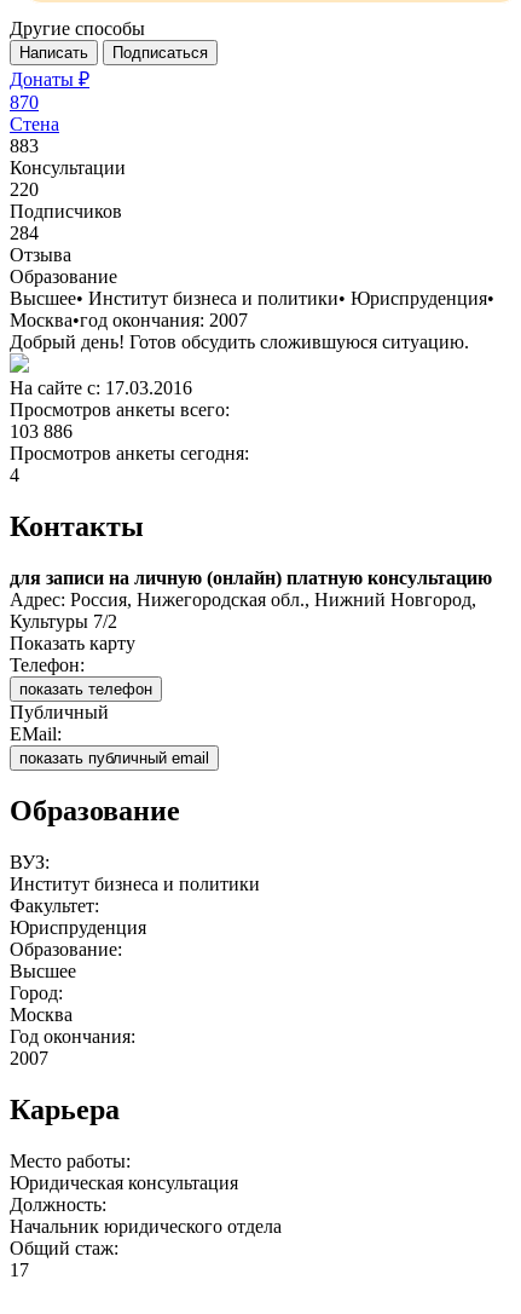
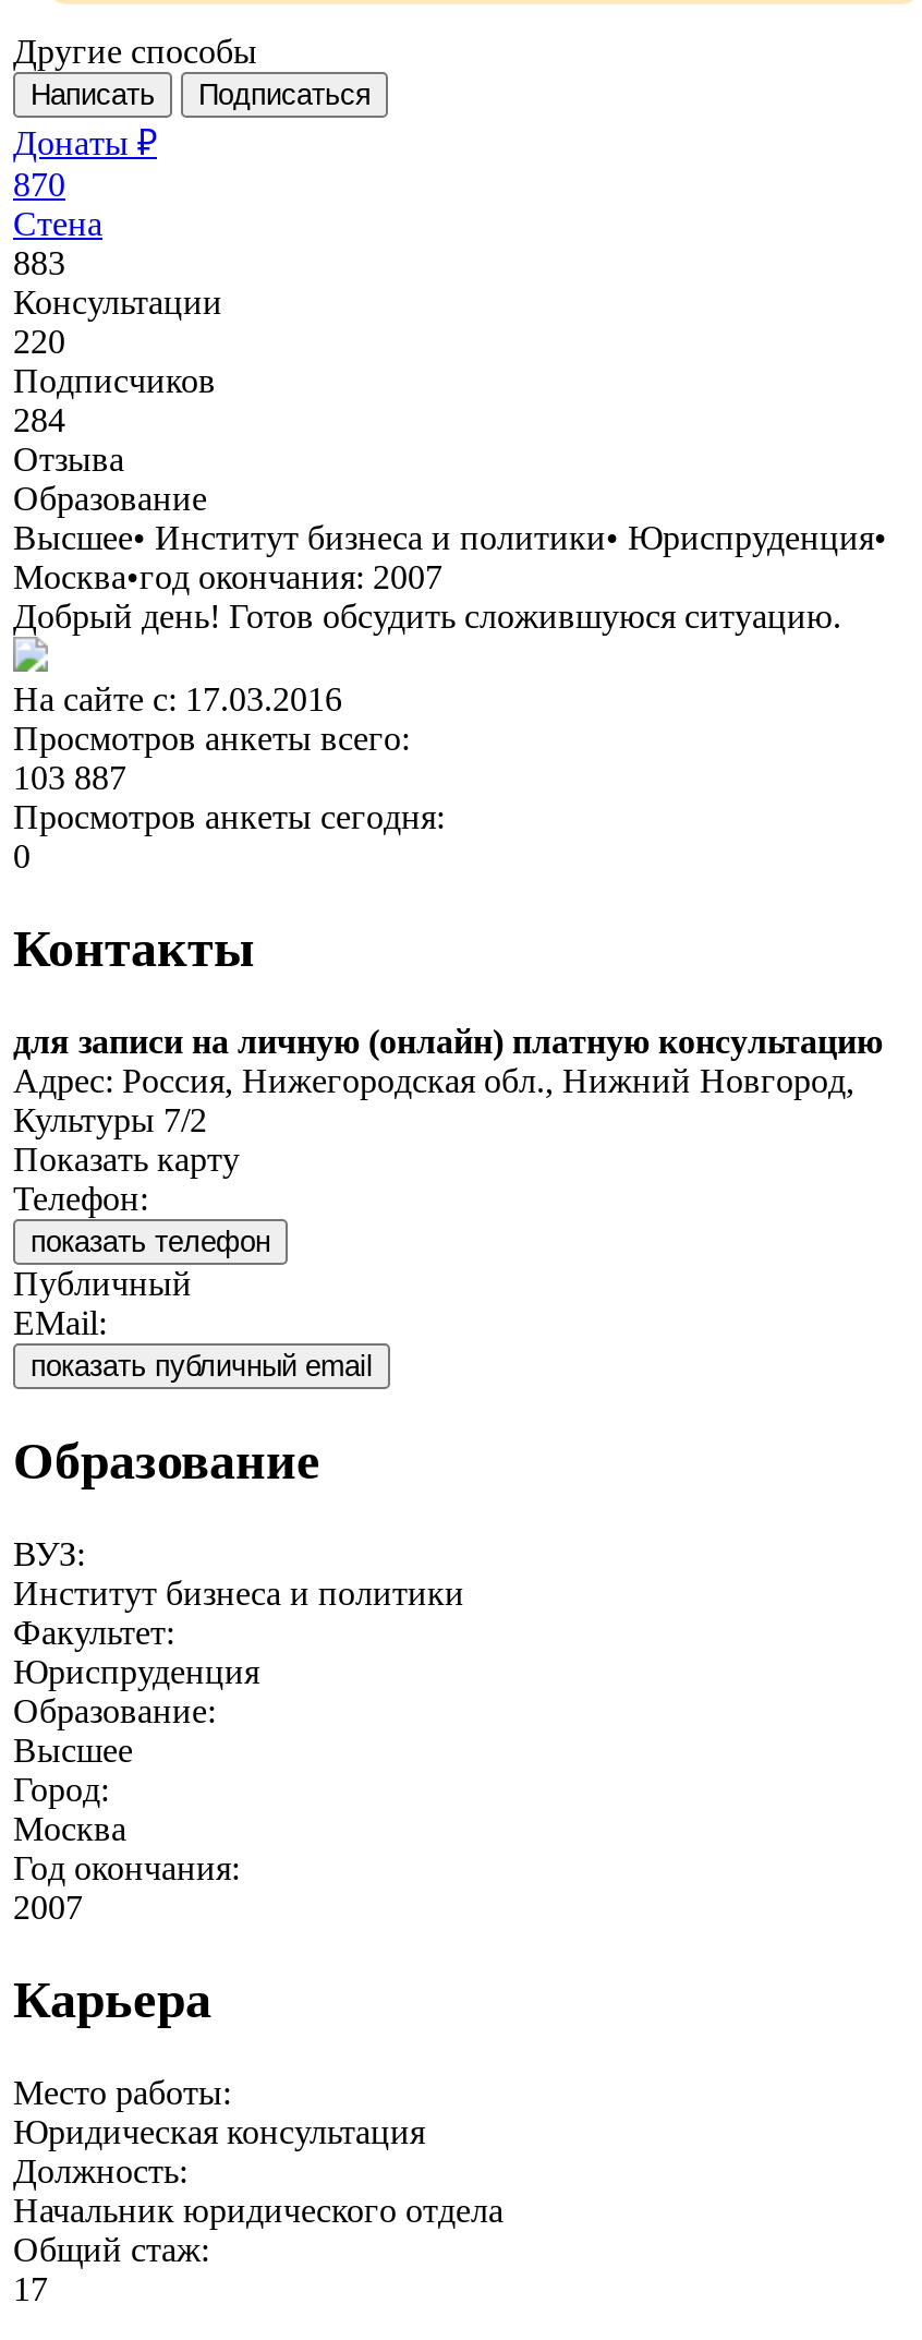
[10,421,73,442] 103 886 -> [13,759,126,796] 103 887
[10,465,19,485] 4 -> [13,838,31,875] 0

